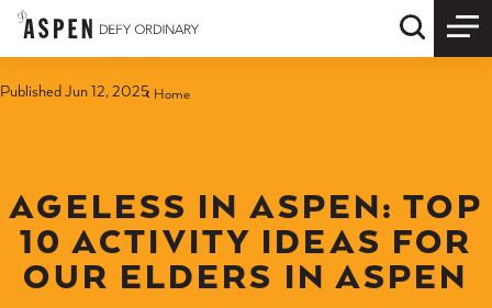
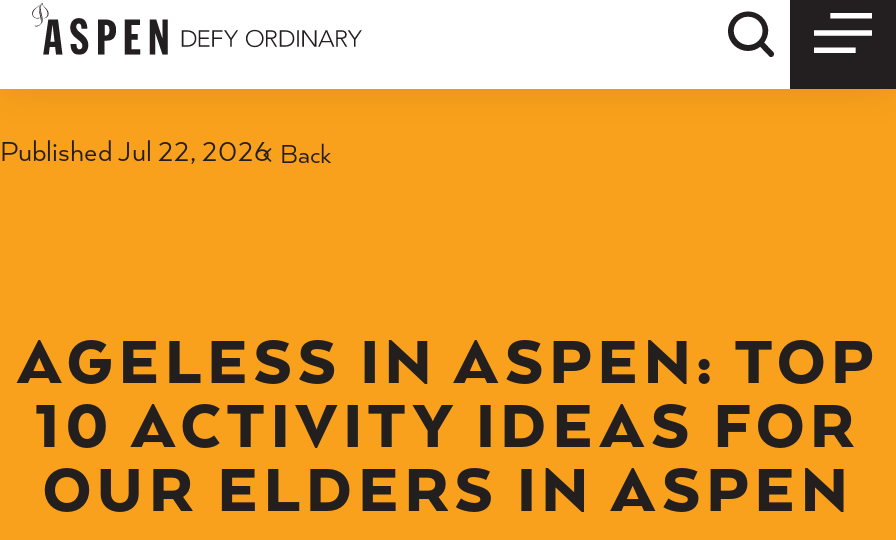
[0,81,190,103] Home | Published Jun 12, 2025 -> [0,133,332,171] < Back | Published Jul 22, 2026

